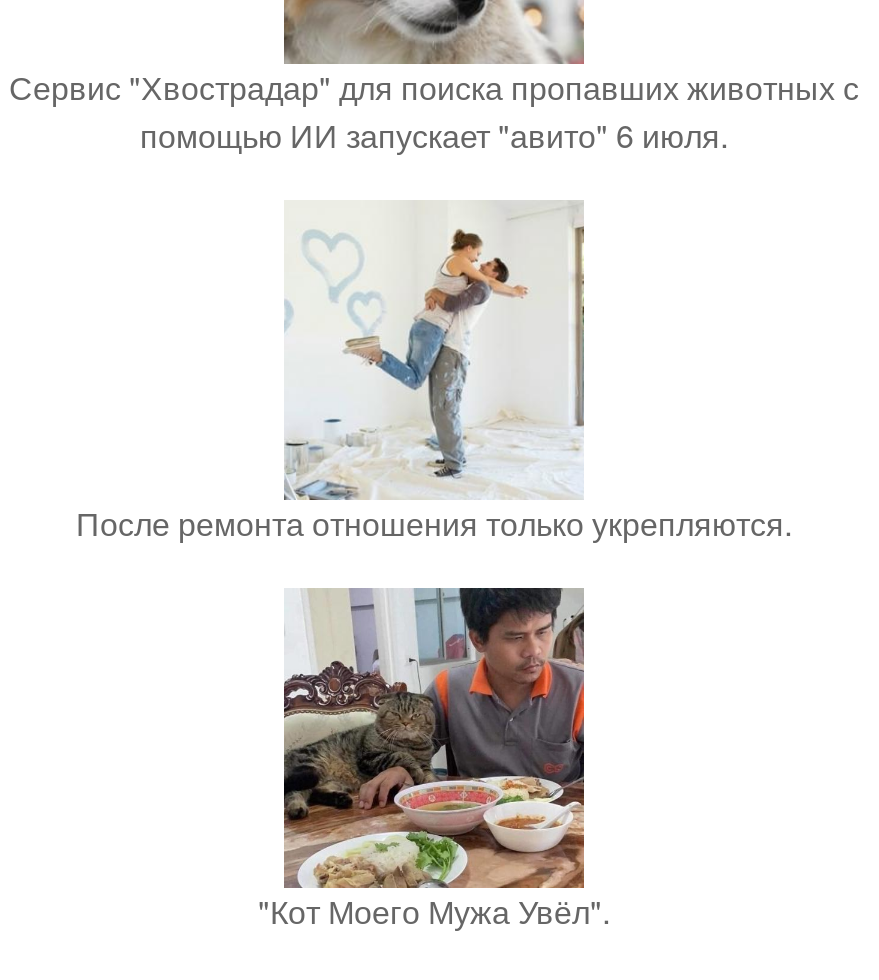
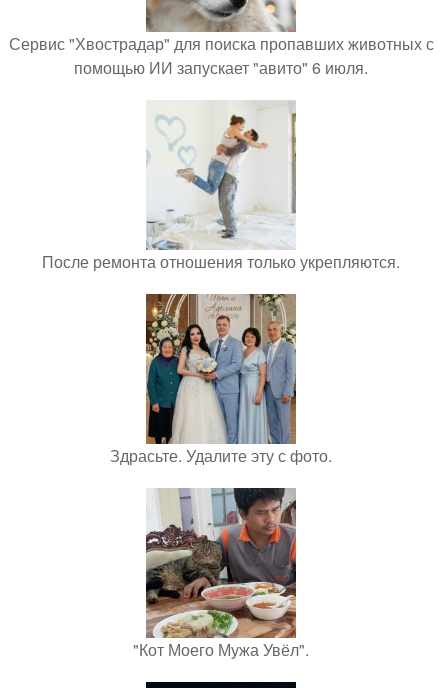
none -> [110,293,332,467] [image] | Здрасьте. Удалите эту с фото.

